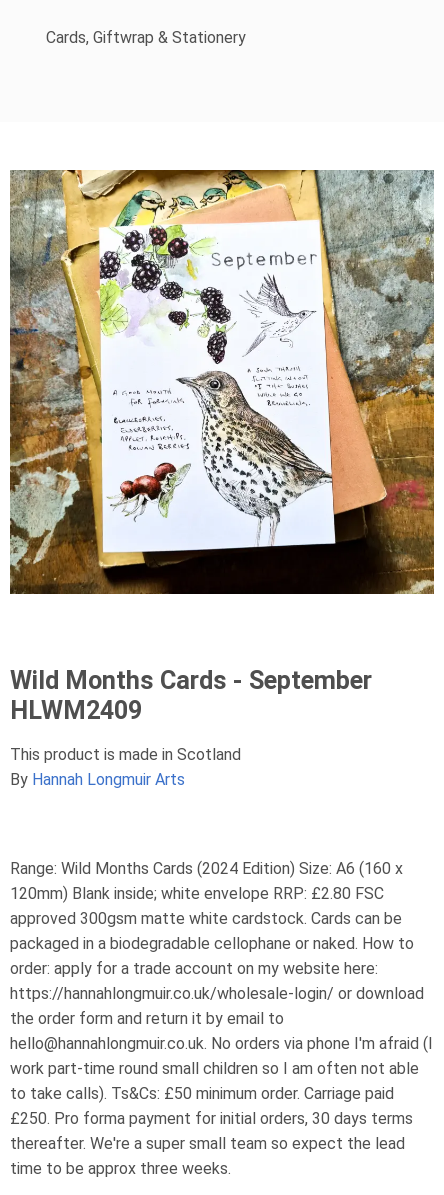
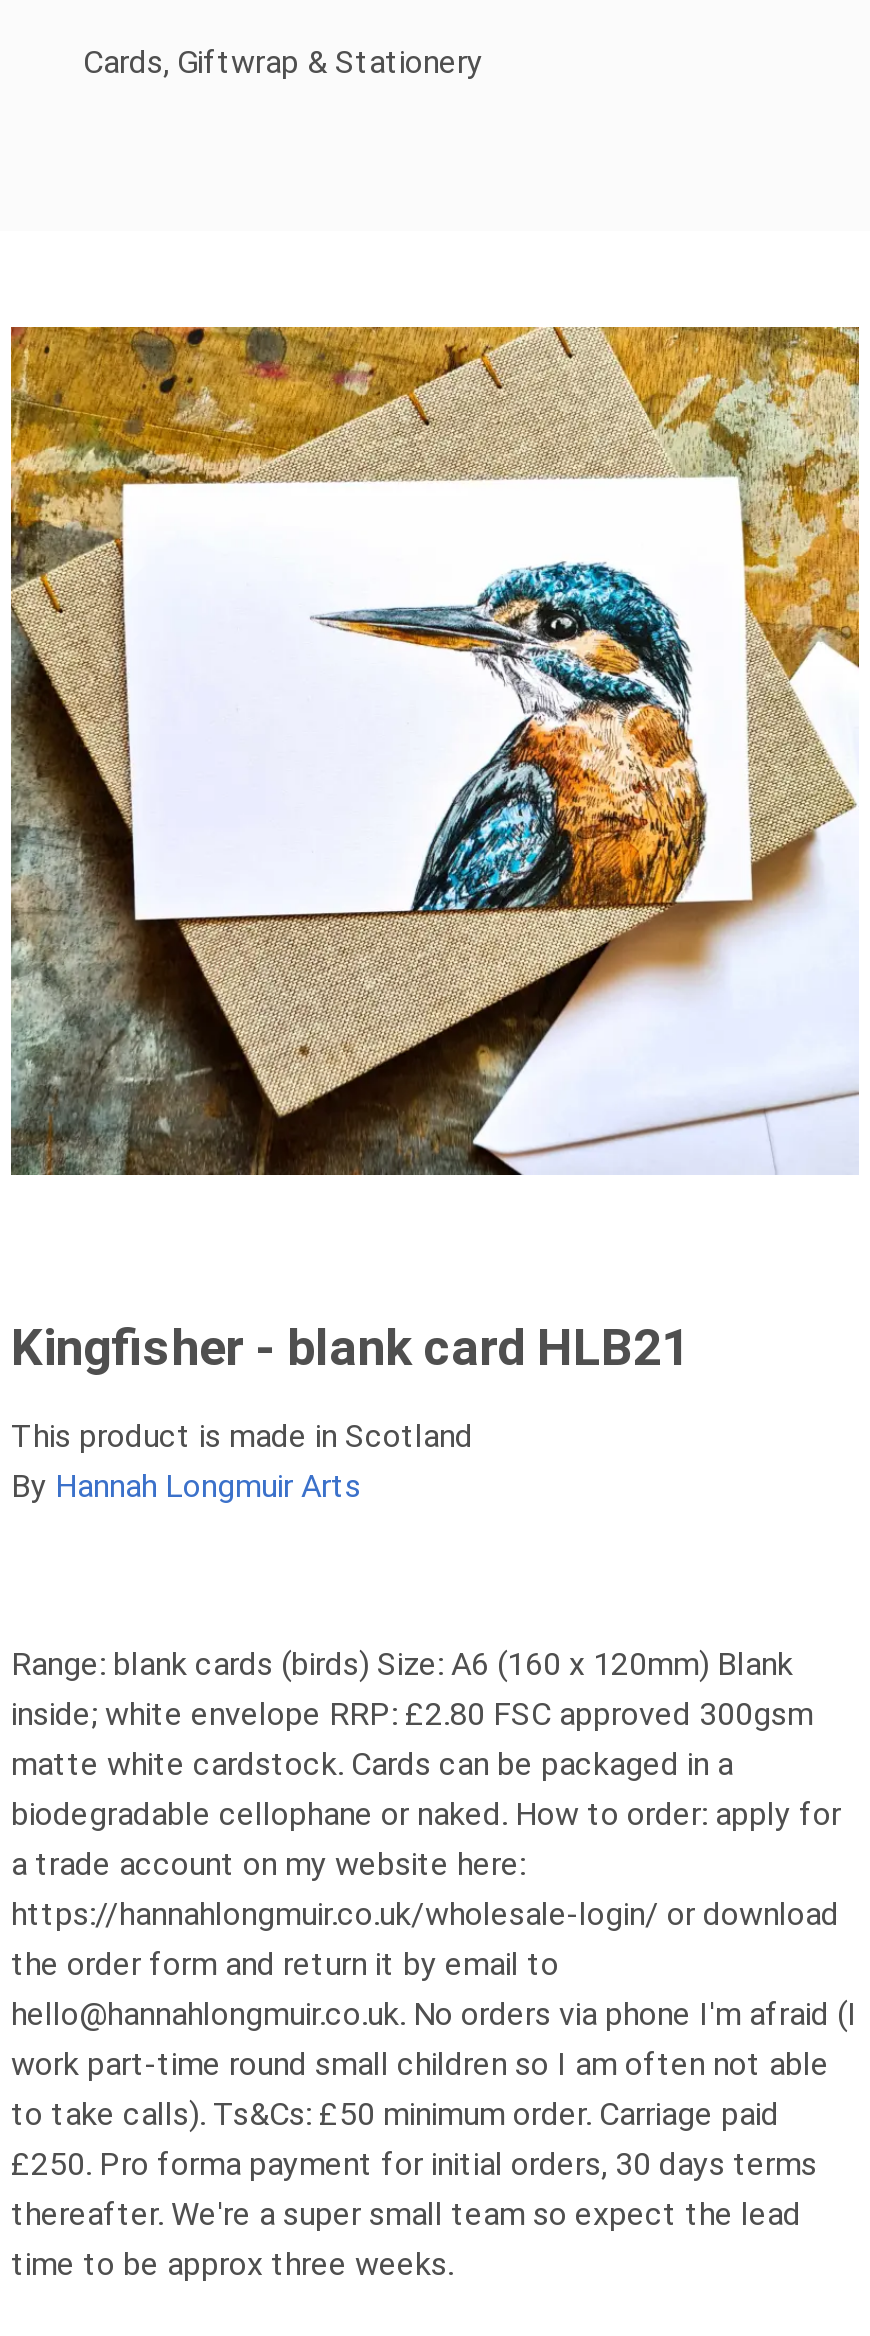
[10,169,435,595] [image] -> [11,325,861,1177] [image]
[10,666,372,725] Wild Months Cards - September | HLWM2409 -> [11,1318,689,1376] Kingfisher - blank card HLB21
[10,859,414,978] Range: Wild Months Cards (2024 Edition) Size: A6 (160 x | 120mm) Blank inside; white envelope RRP: £2.80 FSC | approved 300gsm matte white cardstock. Cards can be | packaged in a biodegradable cellophane or naked. How to | order: apply for a trade account on my website here: -> [11,1644,841,1882] Range: blank cards (birds) Size: A6 (160 x 120mm) Blank | inside; white envelope RRP: £2.80 FSC approved 300gsm | matte white cardstock. Cards can be packaged in a | biodegradable cellophane or naked. How to order: apply for | a trade account on my website here:

